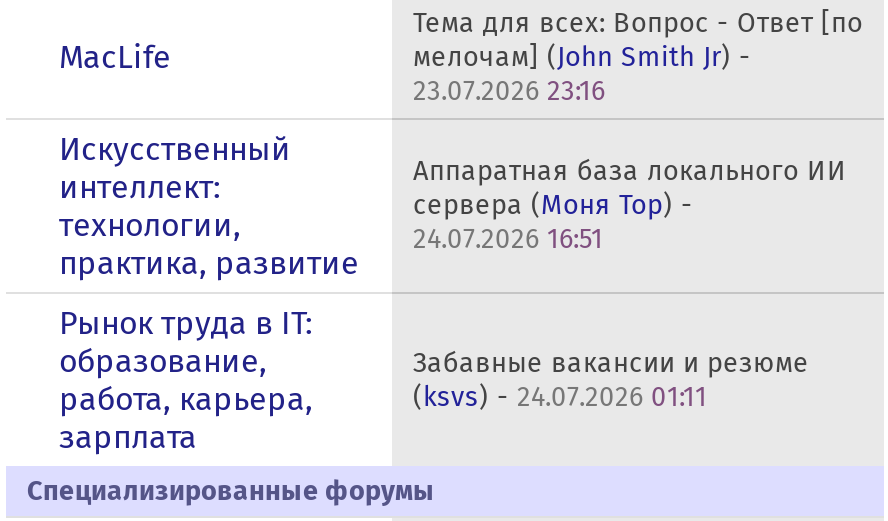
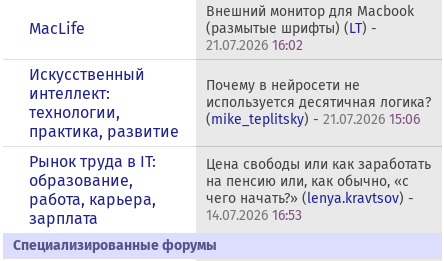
[413,6,863,108] Тема для всех: Вопрос - Ответ [по | мелочам] (John Smith Jr) - | 23.07.2026 23:16 -> [206,3,414,54] Внешний монитор для Macbook | (размытые шрифты) (LT) - | 21.07.2026 16:02
[413,154,847,256] Аппаратная база локального ИИ | сервера (Моня Тор) - | 24.07.2026 16:51 -> [206,77,431,128] Почему в нейросети не | используется десятичная логика? | (mike_teplitsky) - 21.07.2026 15:06
[413,346,809,414] Забавные вакансии и резюме | (ksvs) - 24.07.2026 01:11 -> [206,156,431,224] Цена свободы или как заработать | на пенсию или, как обычно, «с | чего начать?» (lenya.kravtsov) - | 14.07.2026 16:53

